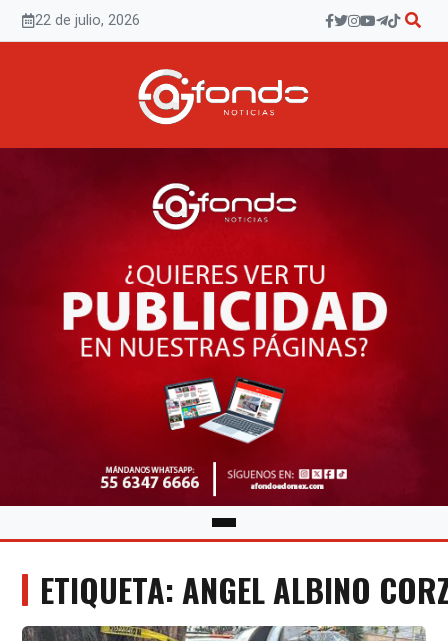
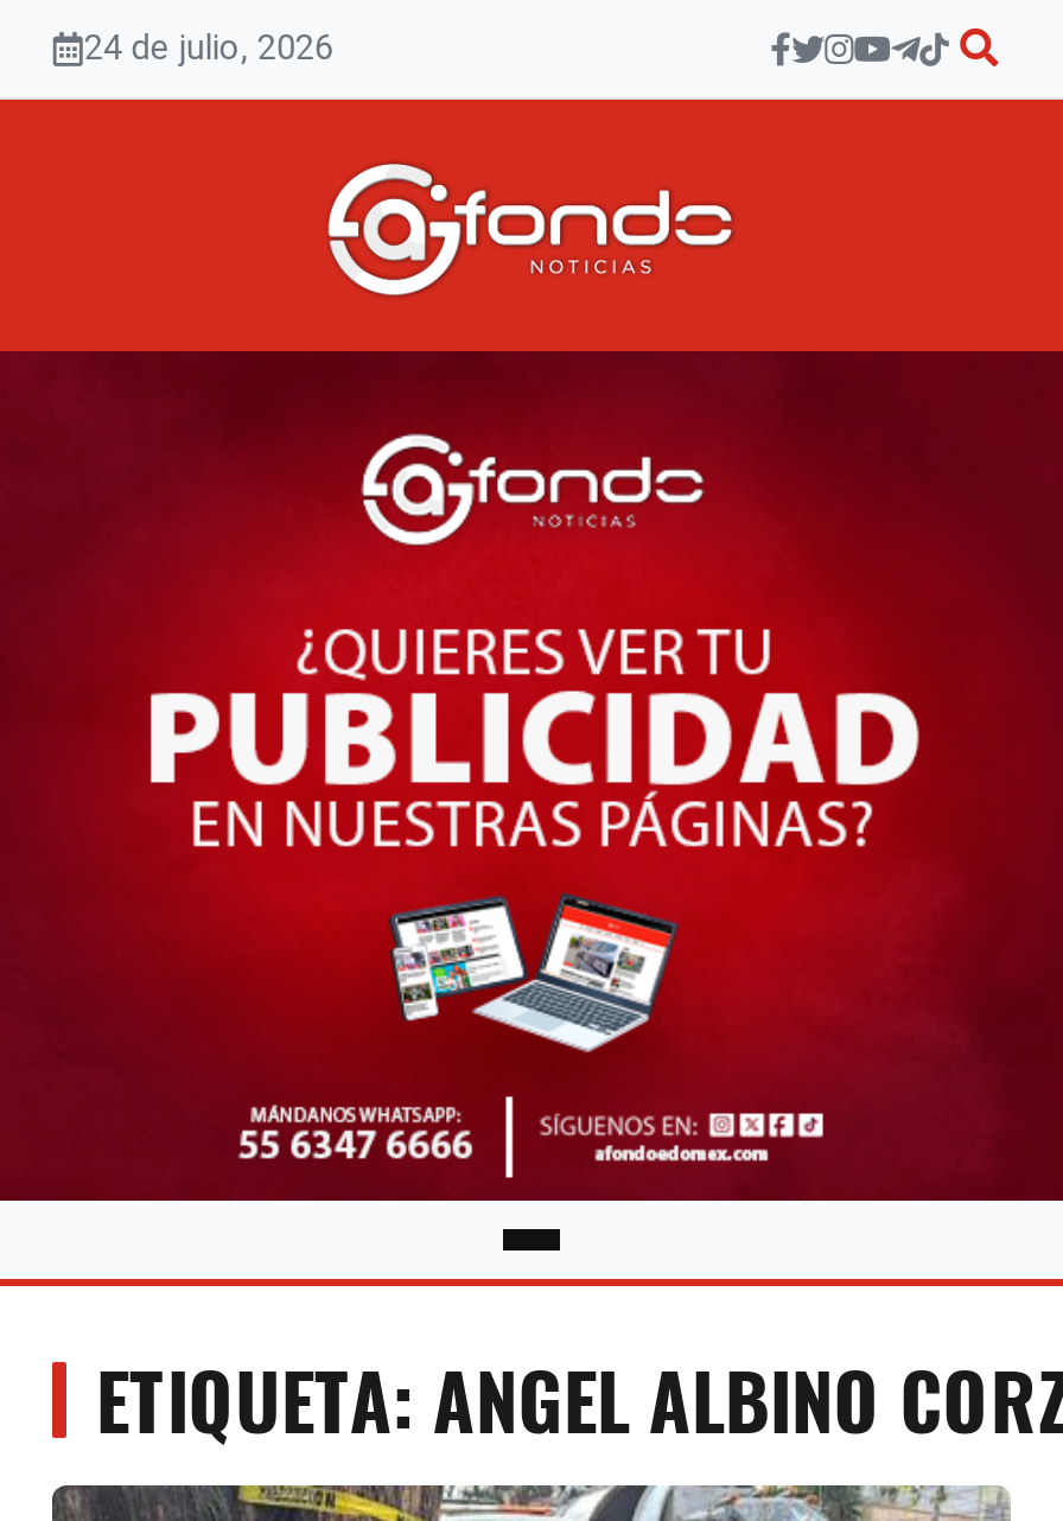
[35,11,140,28] 22 de julio, 2026 -> [84,27,333,68] 24 de julio, 2026

